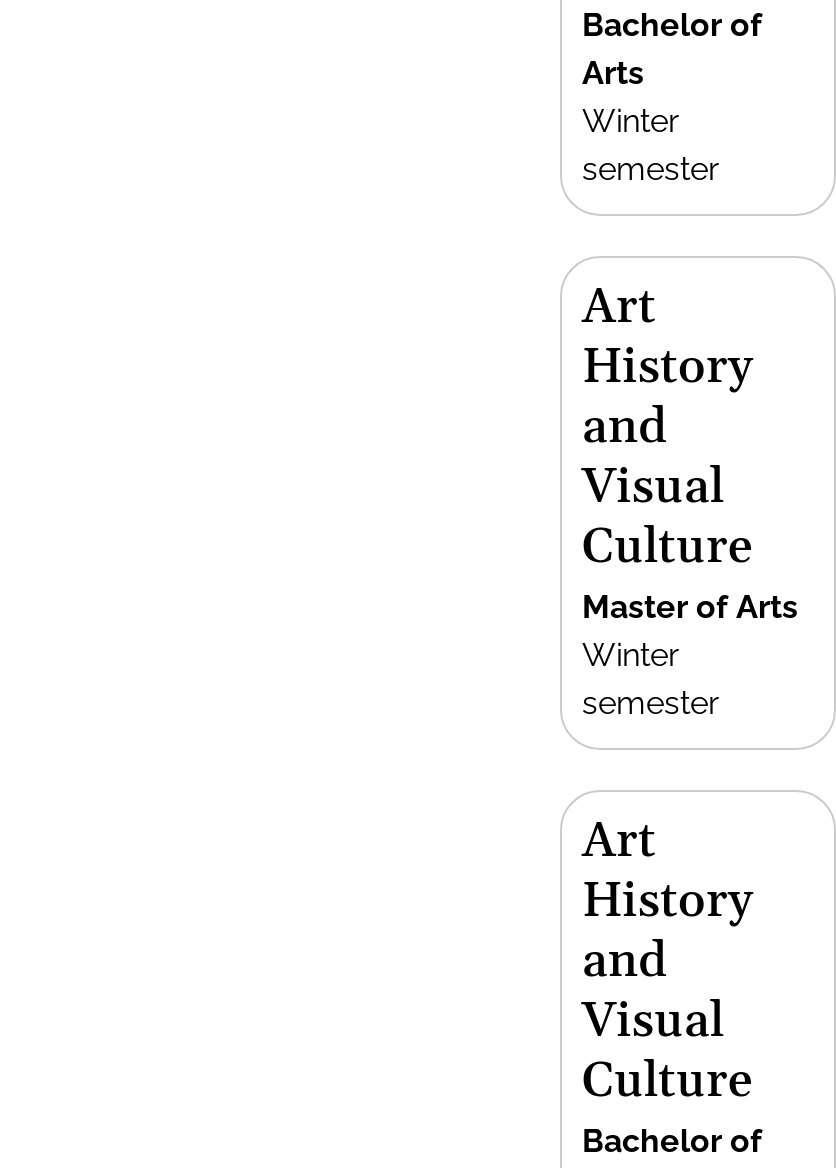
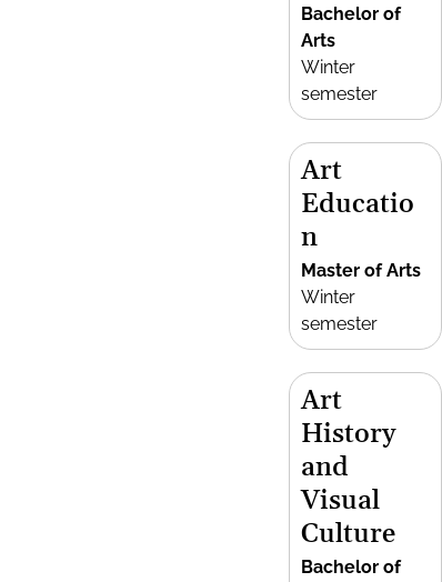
[582,338,752,578] History | and | Visual | Culture -> [301,188,414,254] Educatio | n

